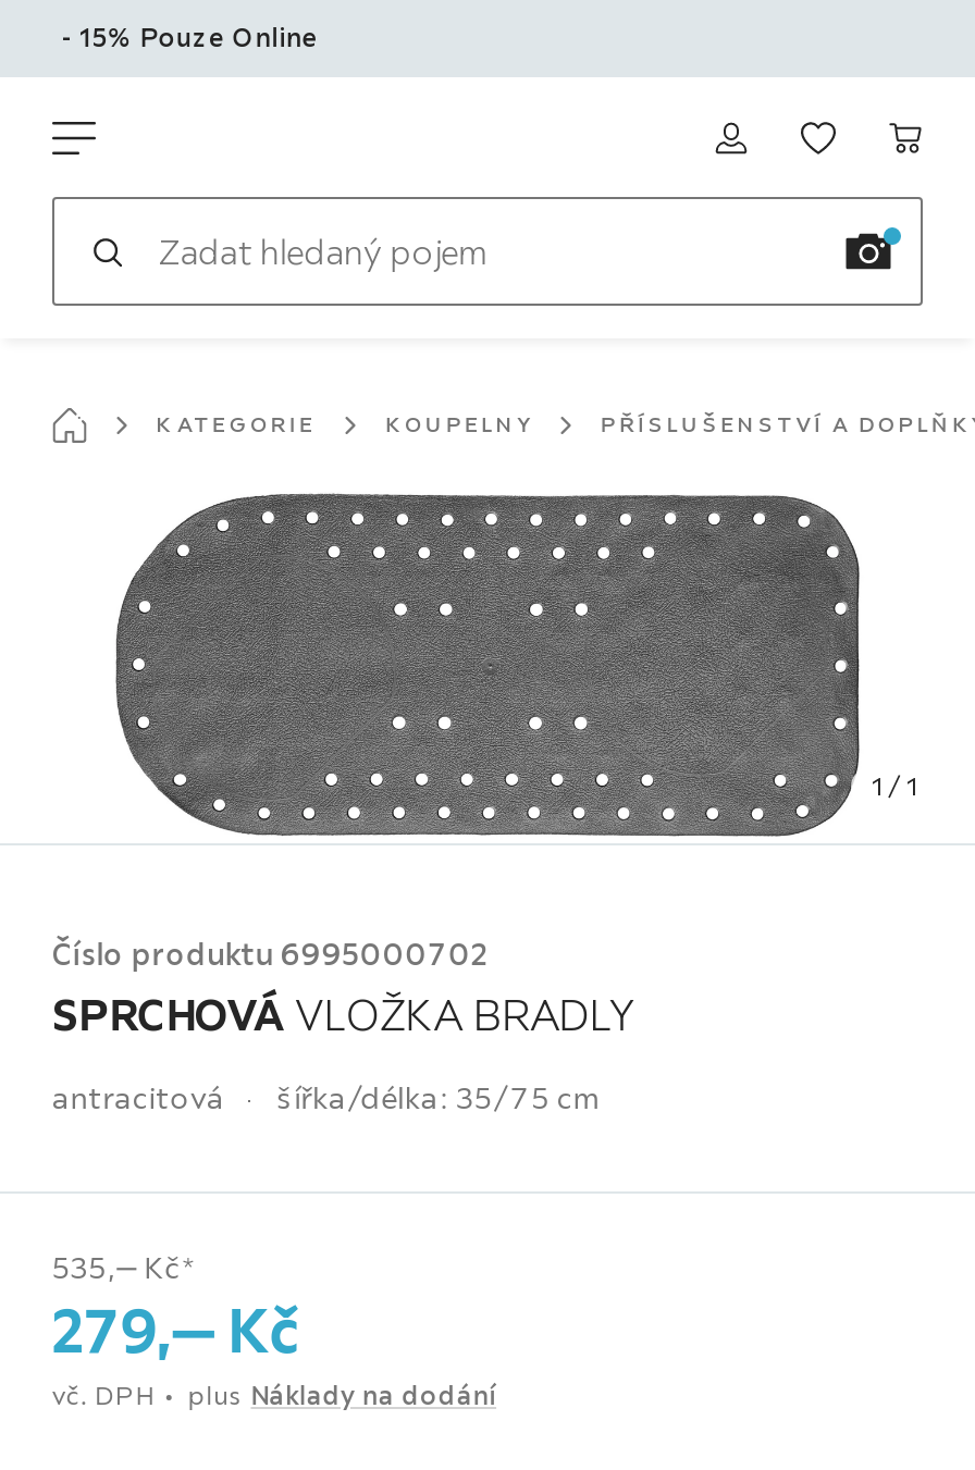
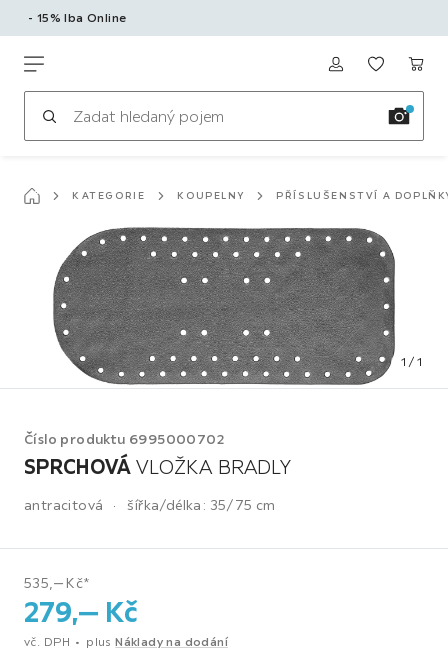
[61,21,318,53] - 15% Pouze Online -> [28,10,126,25] - 15% Iba Online

